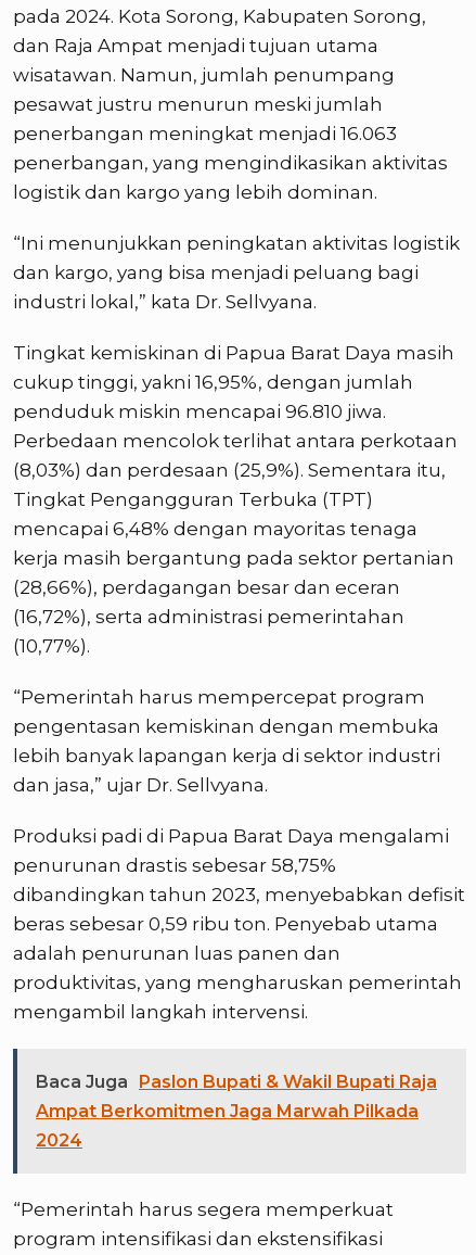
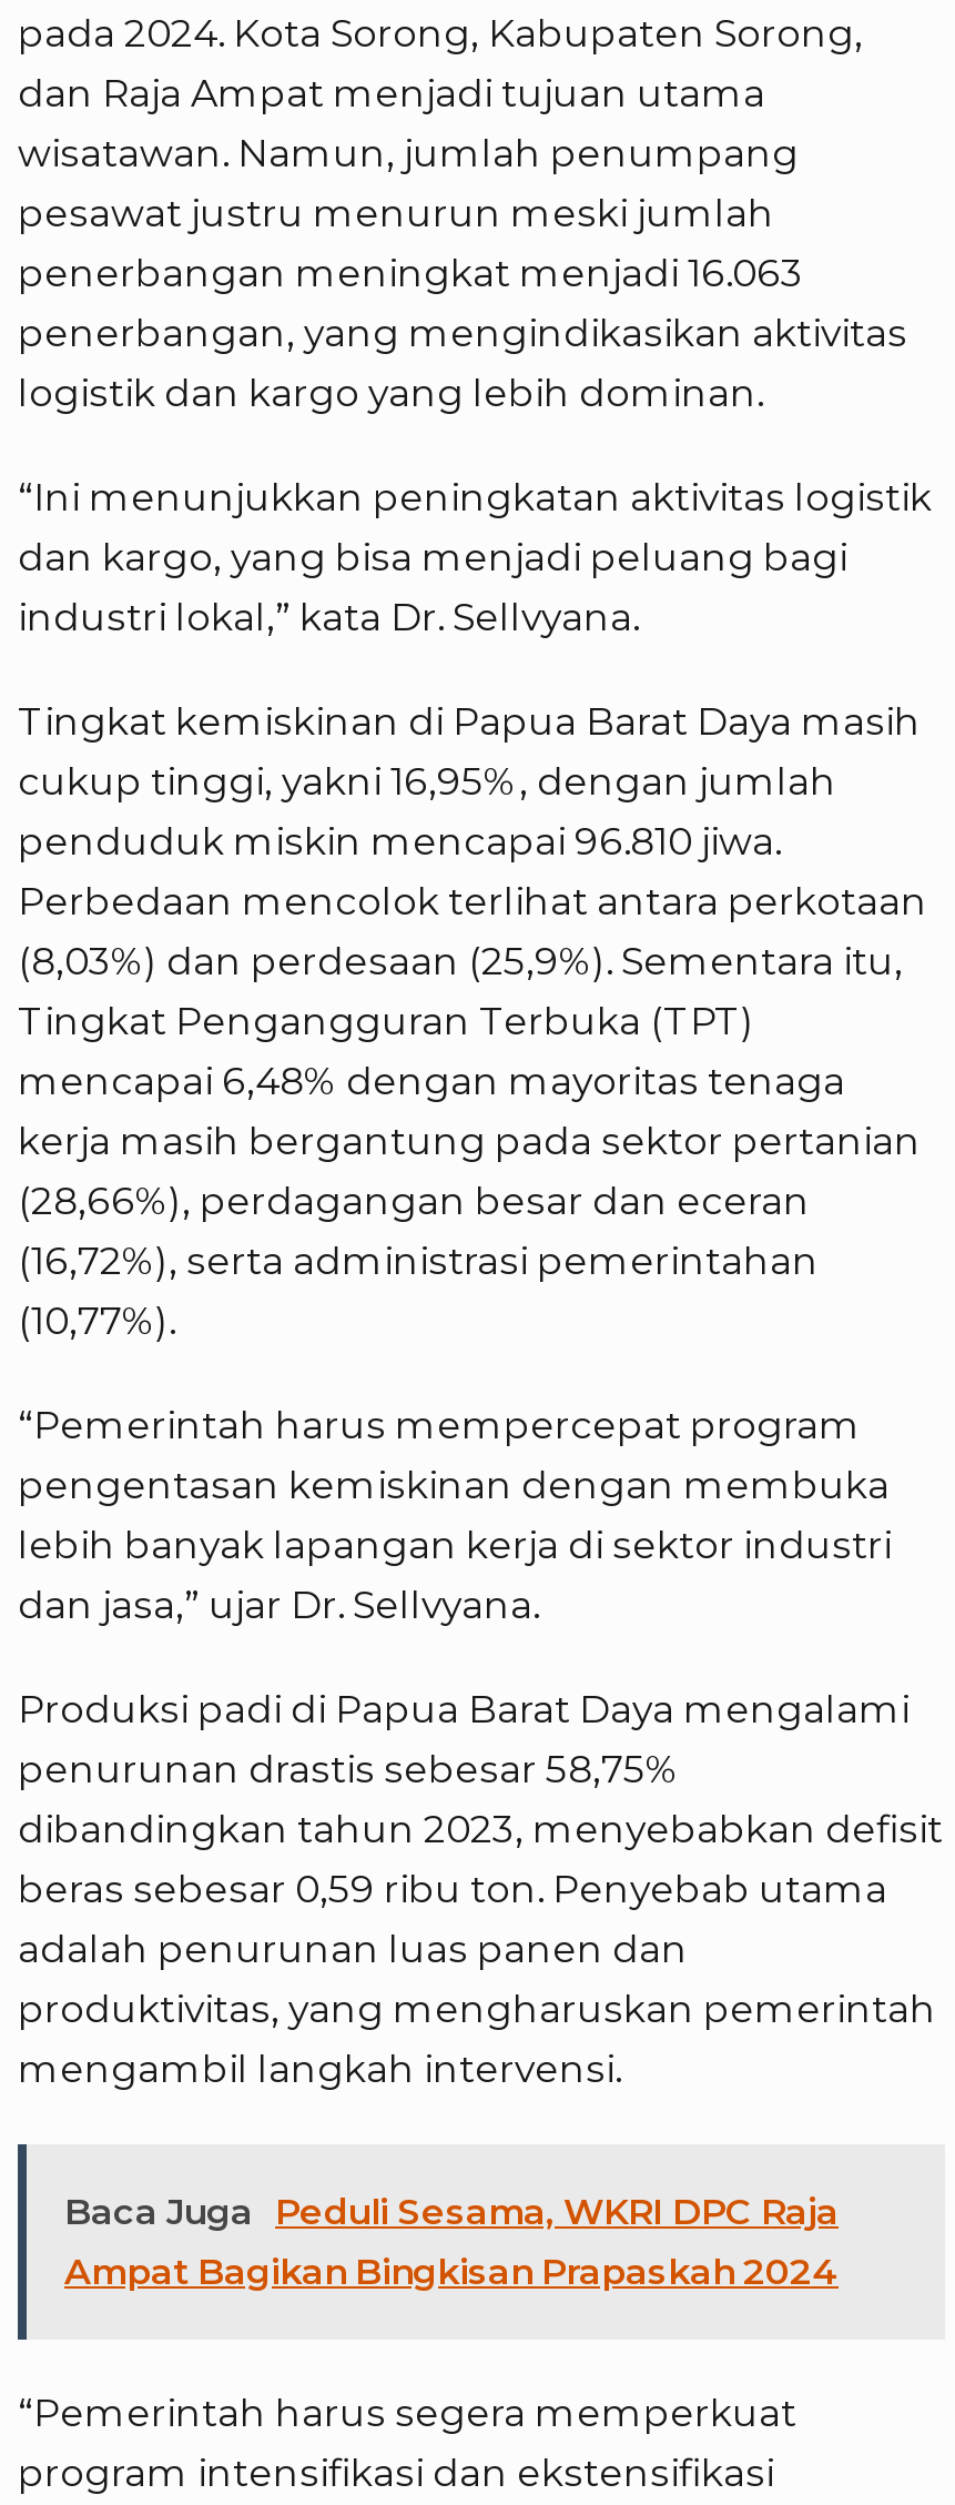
[36,1071,437,1151] Baca Juga Paslon Bupati & Wakil Bupati Raja | Ampat Berkomitmen Jaga Marwah Pilkada | 2024 -> [64,2190,839,2293] Baca Juga Peduli Sesama, WKRI DPC Raja | Ampat Bagikan Bingkisan Prapaskah 2024

